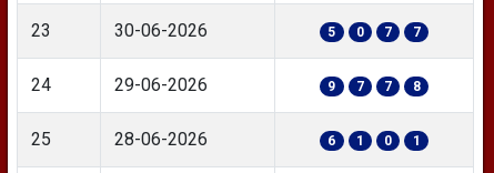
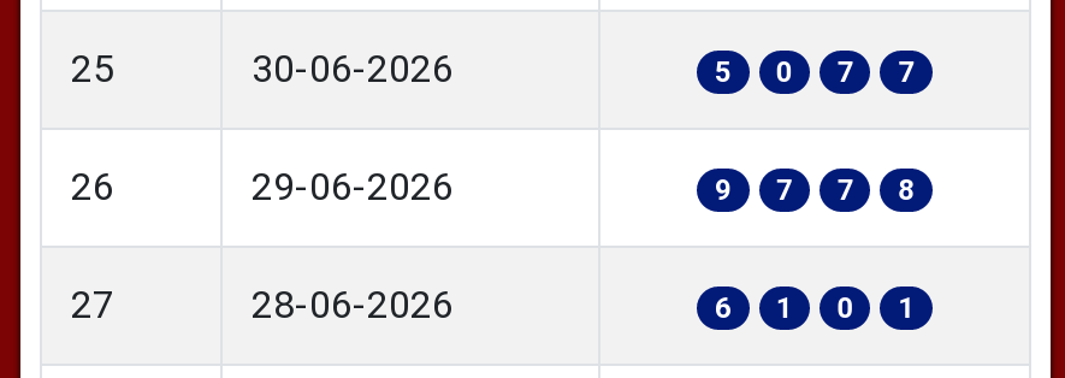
[31,20,51,41] 23 -> [71,46,114,91] 25
[31,74,51,95] 24 -> [71,164,114,209] 26
[31,129,51,150] 25 -> [71,282,114,327] 27

